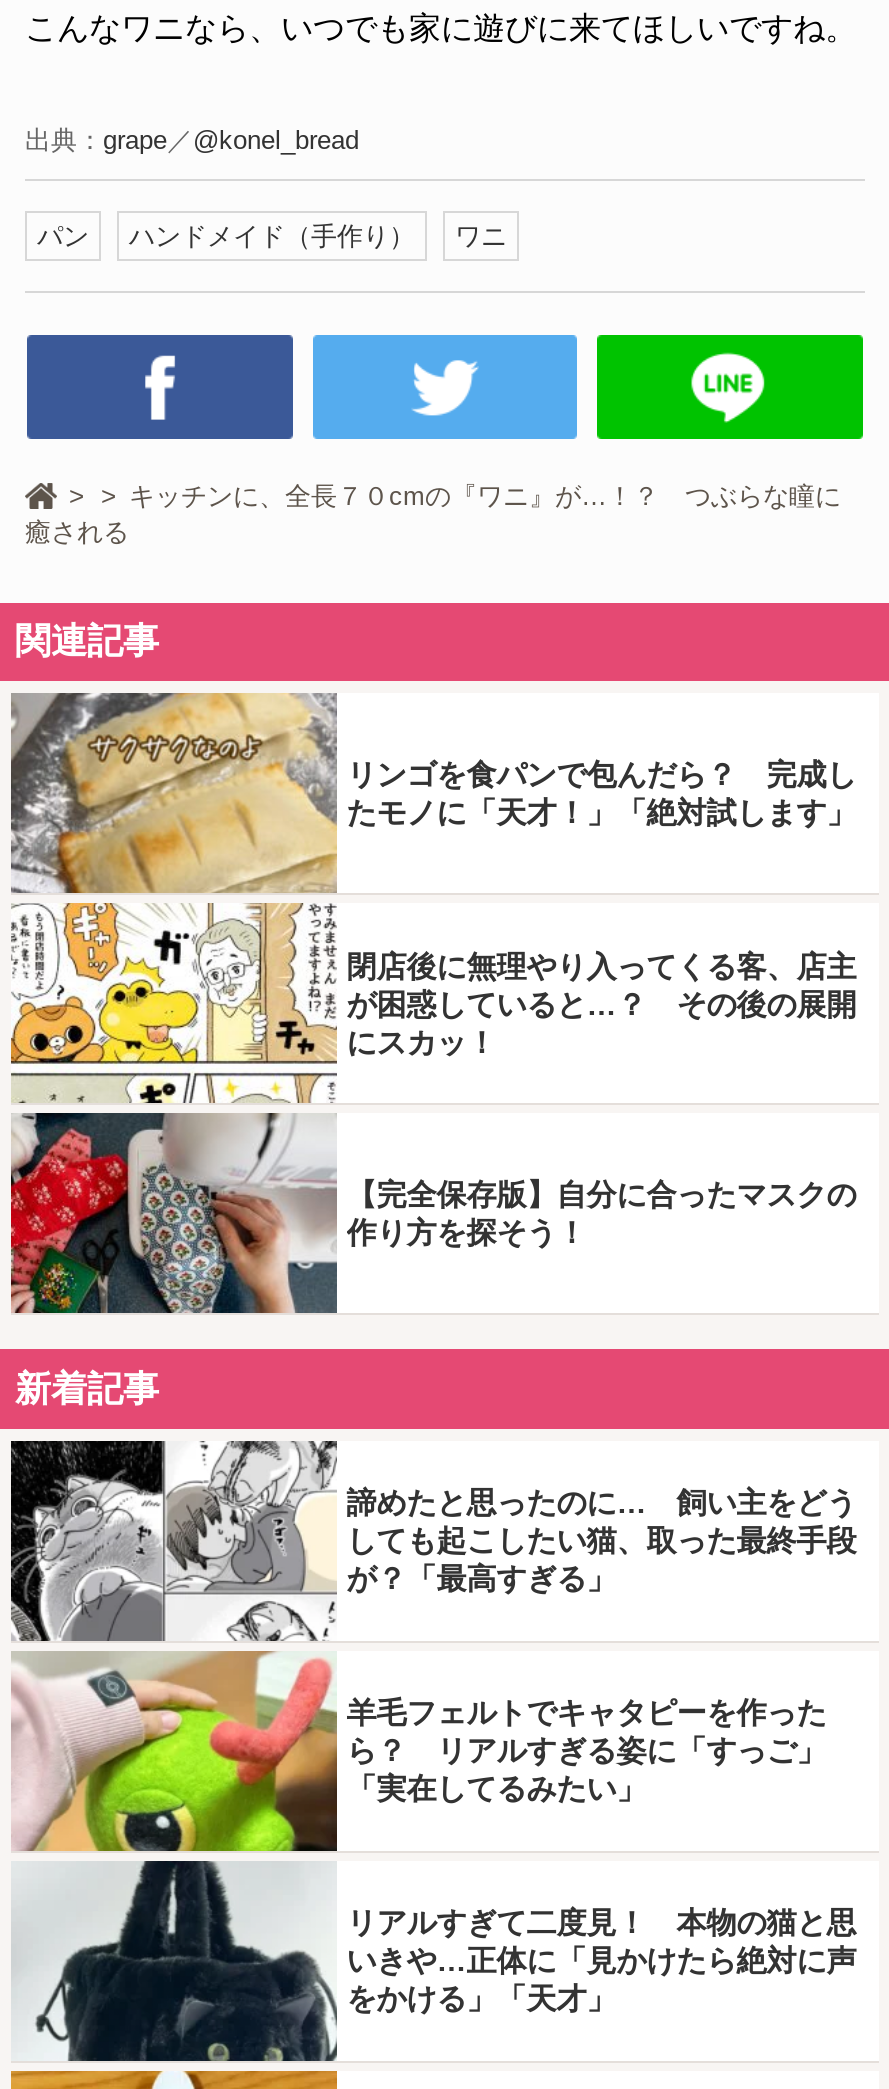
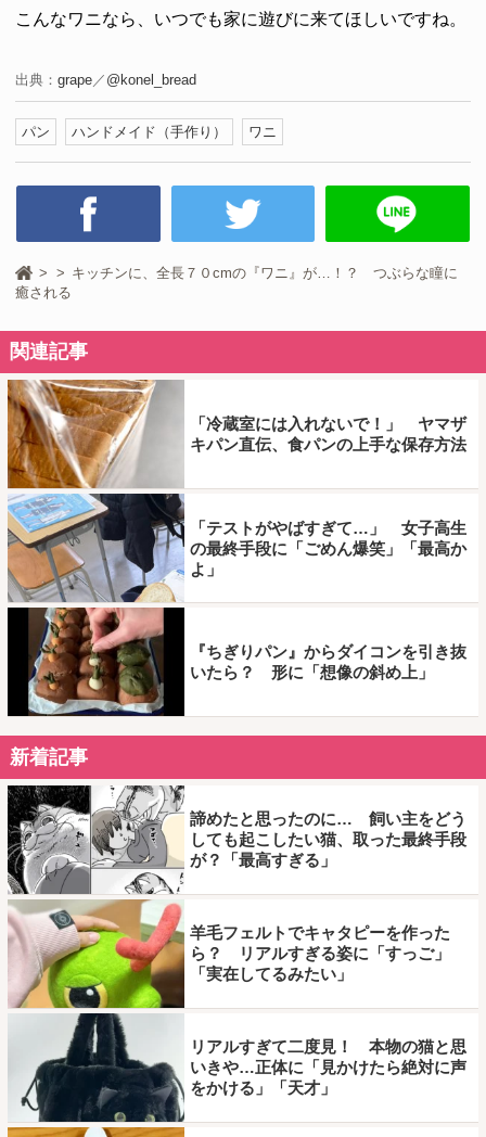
[9,691,857,1315] [image] | リンゴを食パンで包んだら？ 完成し | たモノに「天才！」「絶対試します」 -> [7,379,466,717] [image] | 「冷蔵室には入れないで！」 ヤマザ | キパン直伝、食パンの上手な保存方法
[347,949,857,1059] 閉店後に無理やり入ってくる客、店主 | が困惑していると…？ その後の展開 | にスカッ！ -> [190,518,466,578] 「テストがやばすぎて…」 女子高生 | の最終手段に「ごめん爆笑」「最高か | よ」
[347,1178,857,1250] 【完全保存版】自分に合ったマスクの | 作り方を探そう！ -> [190,643,466,682] 『ちぎりパン』からダイコンを引き抜 | いたら？ 形に「想像の斜め上」

